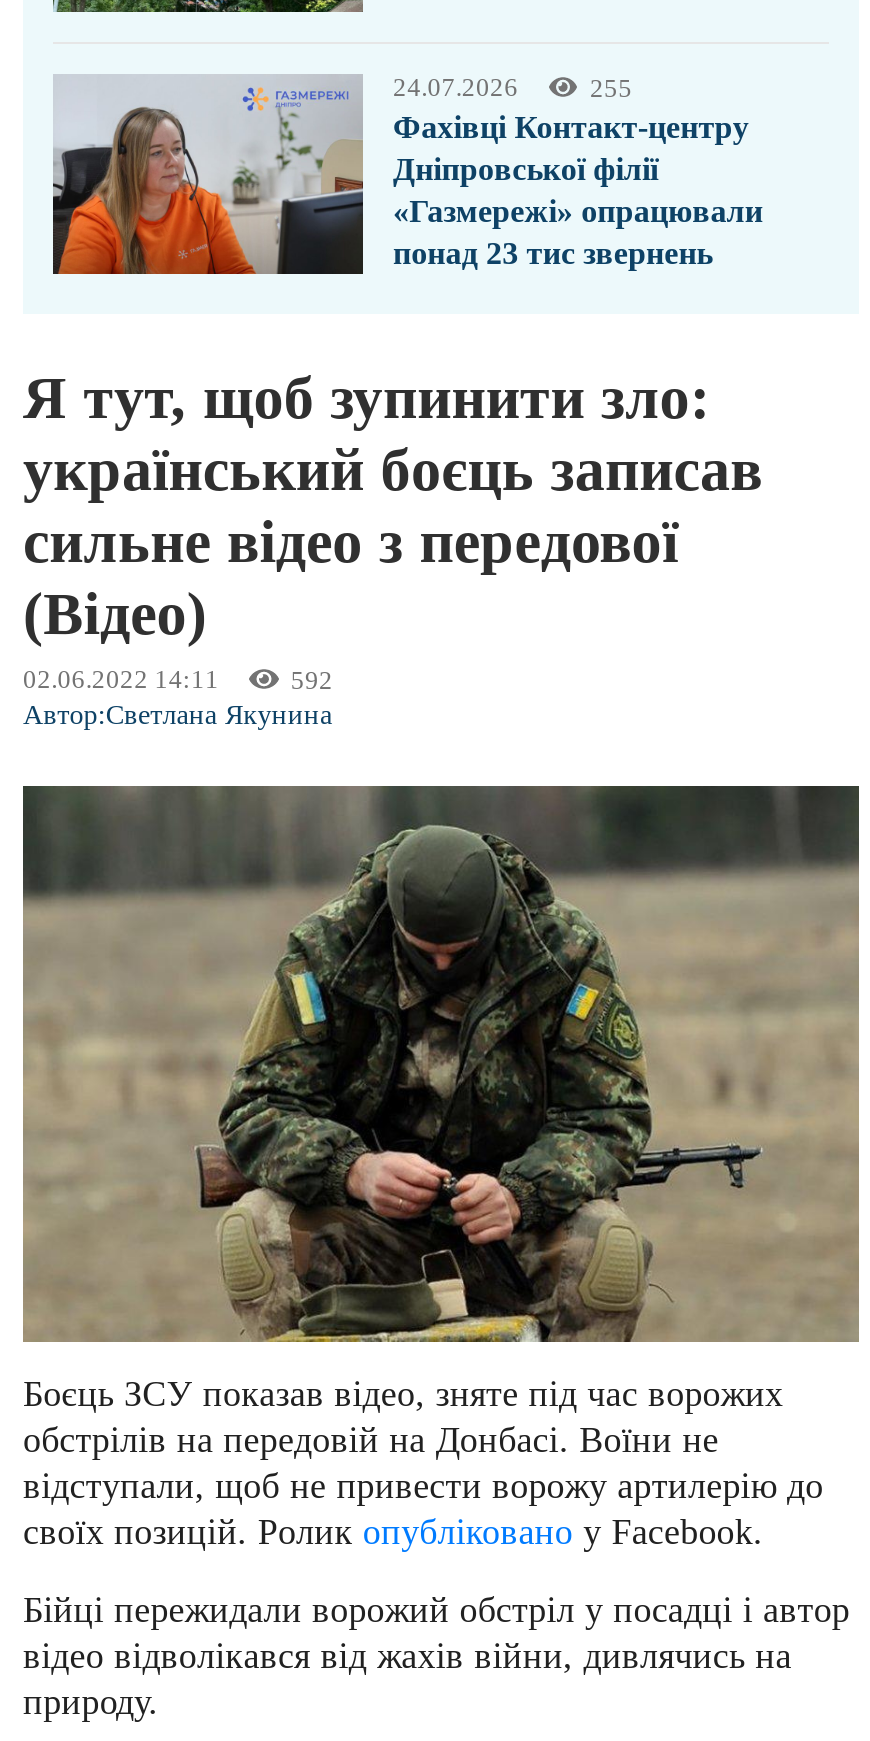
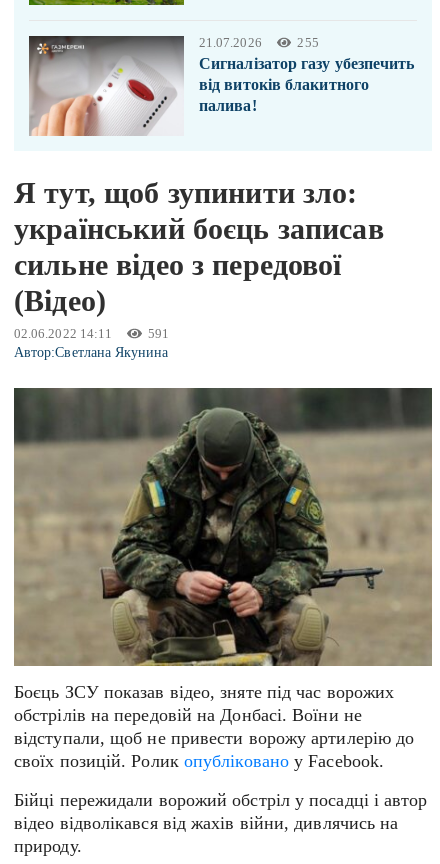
[51,71,518,276] [image] | 24.07.2026 -> [28,35,262,137] [image] | 21.07.2026
[393,109,763,269] Фахівці Контакт-центру | Дніпровської філії | «Газмережі» опрацювали | понад 23 тис звернень -> [199,55,414,114] Сигналізатор газу убезпечить | від витоків блакитного | палива!
[291,664,333,694] 592 -> [148,327,169,342] 591

